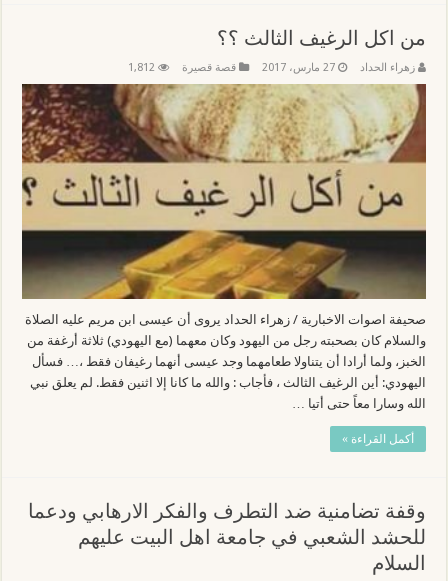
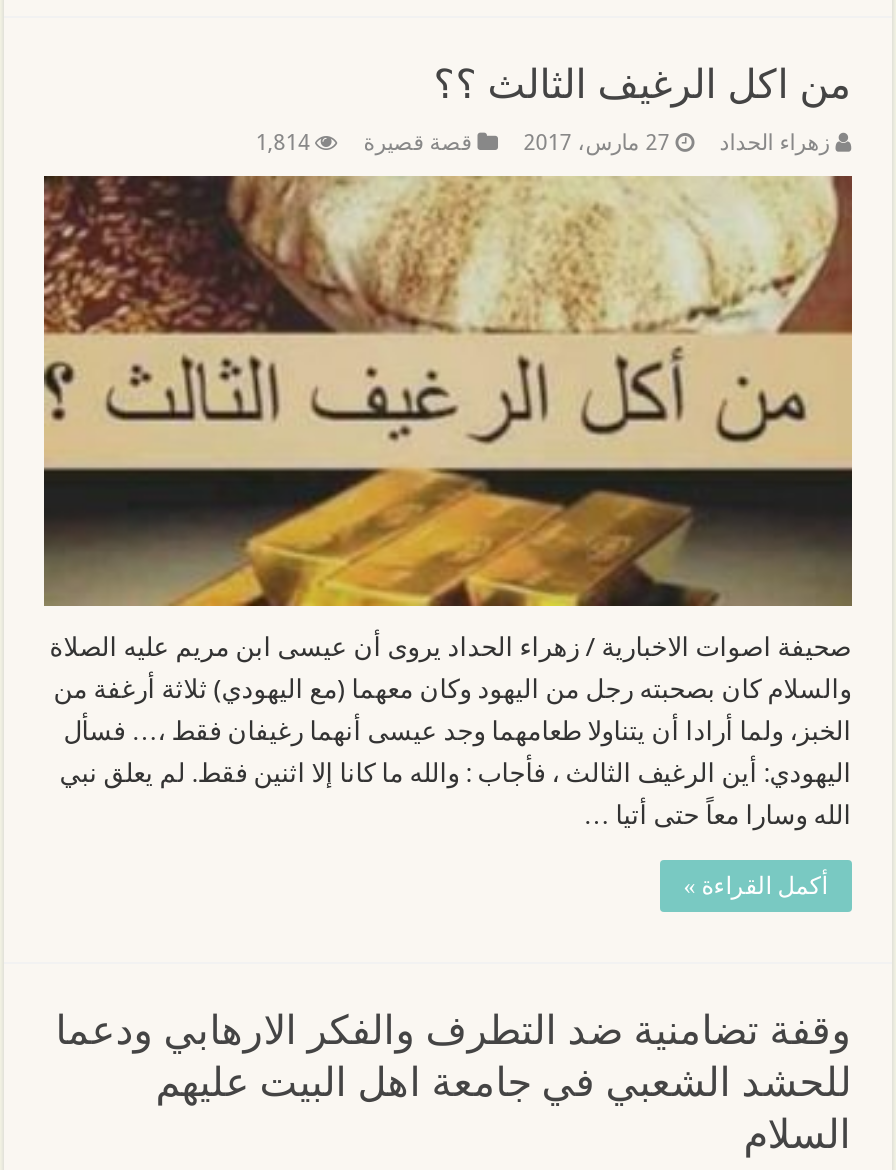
[128,61,155,74] 1,812 -> [256,130,310,156] 1,814

